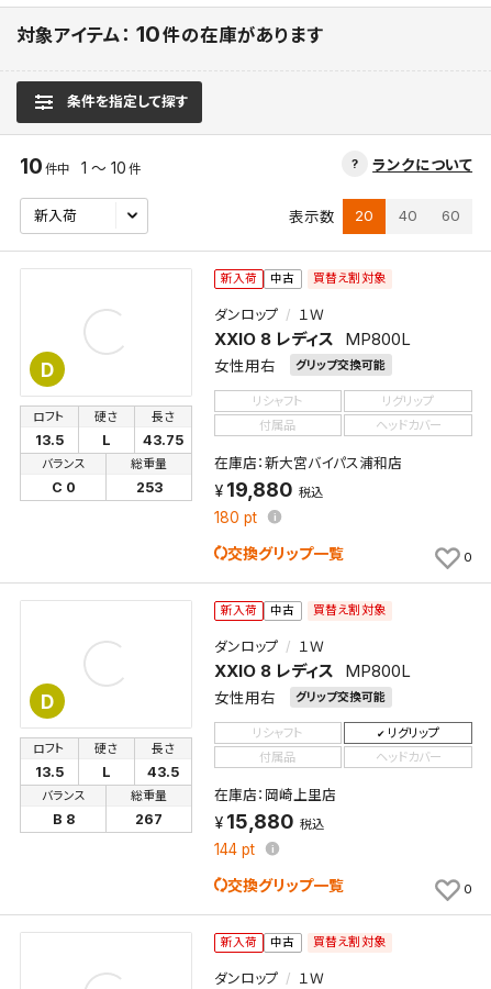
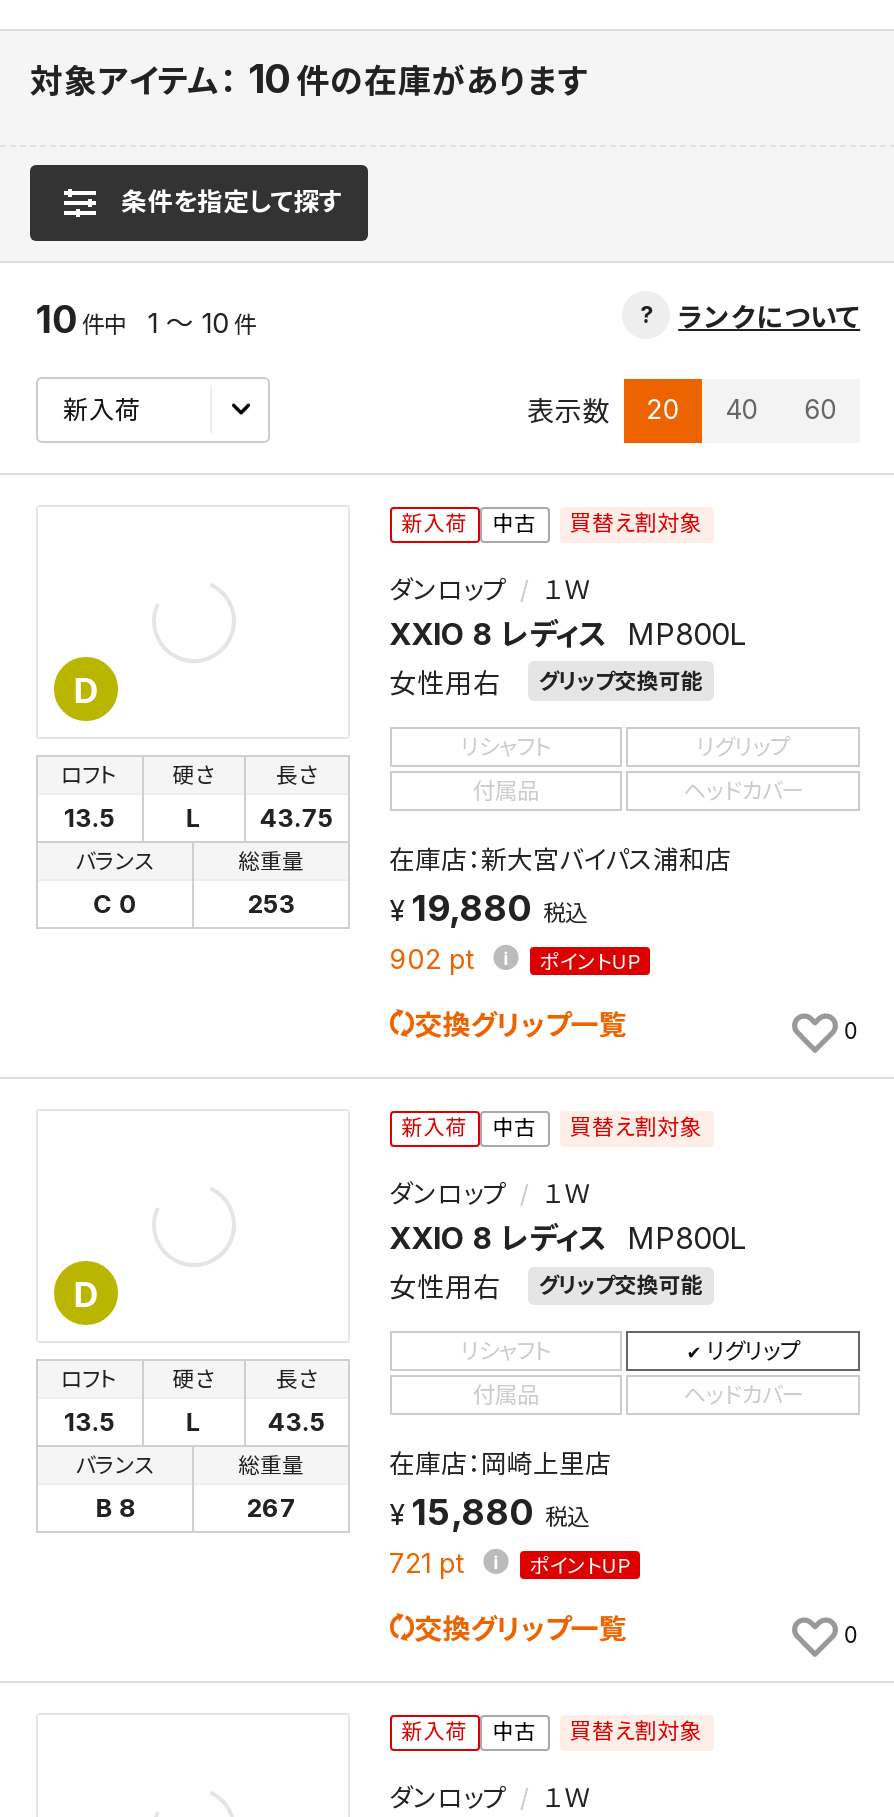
[214,508,261,526] 180 pt -> [389,942,639,974] 902 pt | ポイントUP
[214,840,259,858] 144 pt -> [389,1546,629,1578] 721 pt | ポイントUP

